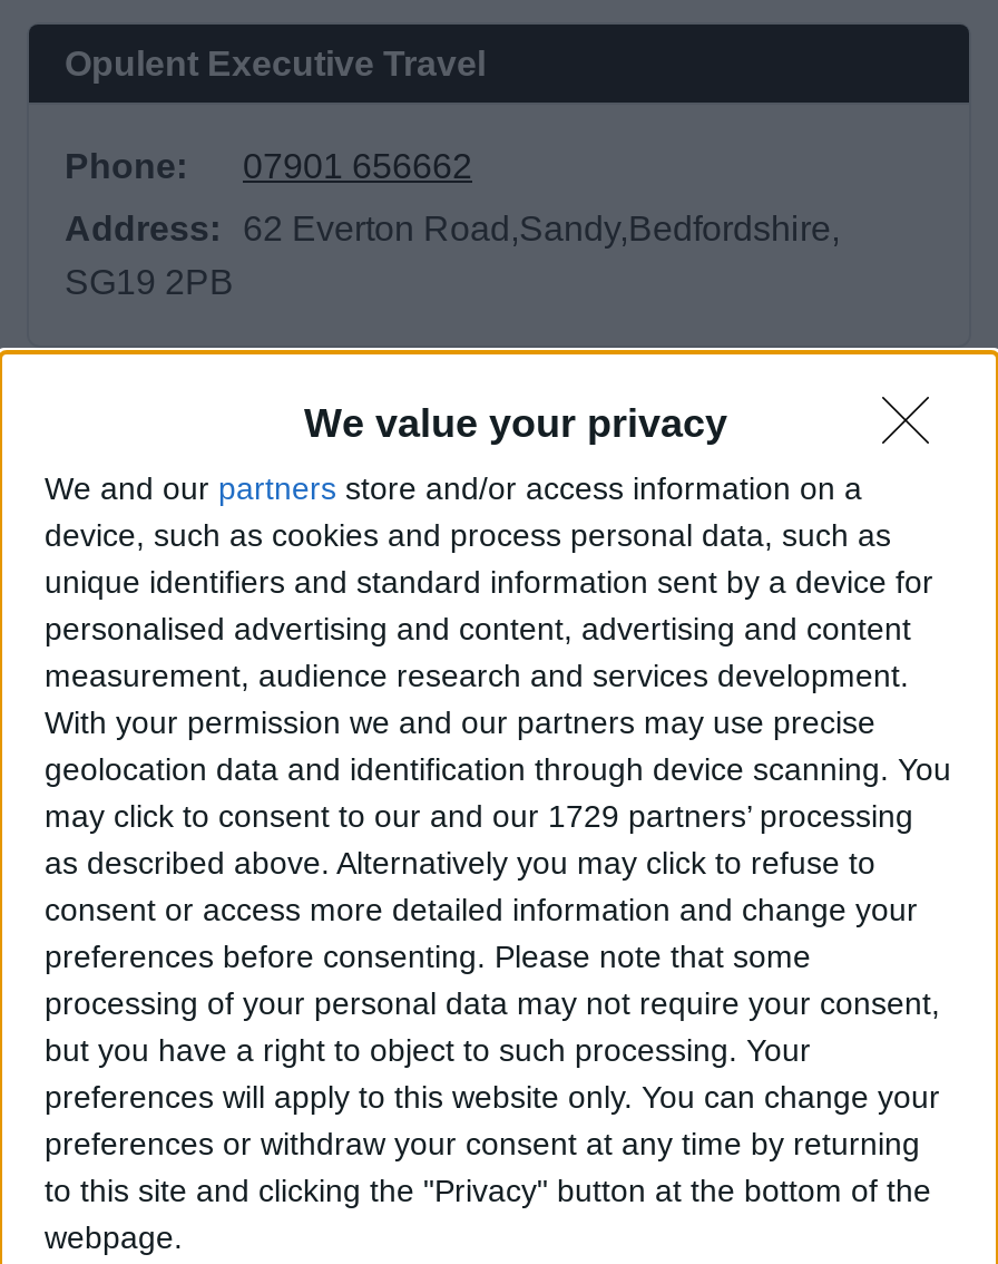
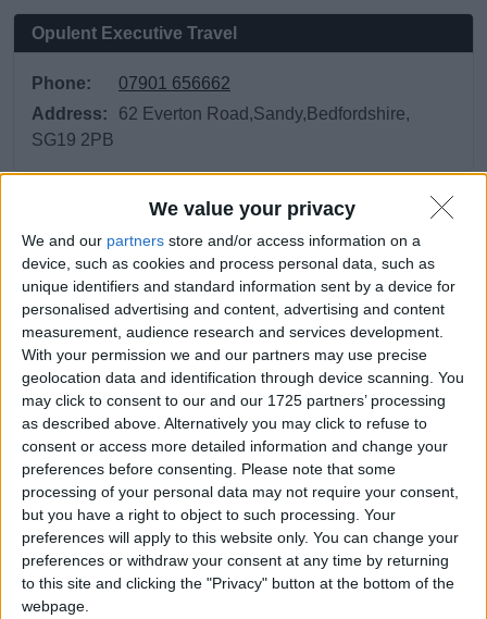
[45,798,913,833] may click to consent to our and our 1729 partners’ processing -> [22,391,446,409] may click to consent to our and our 1725 partners’ processing

